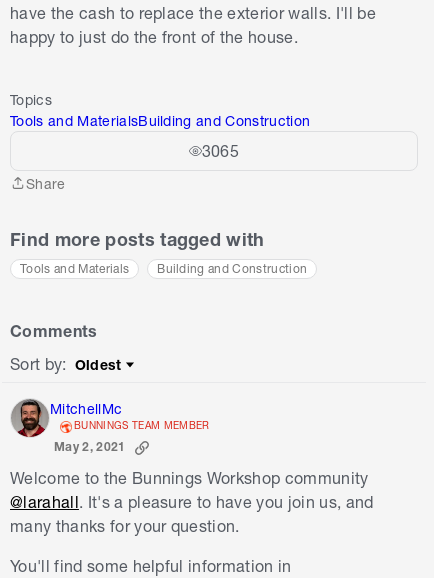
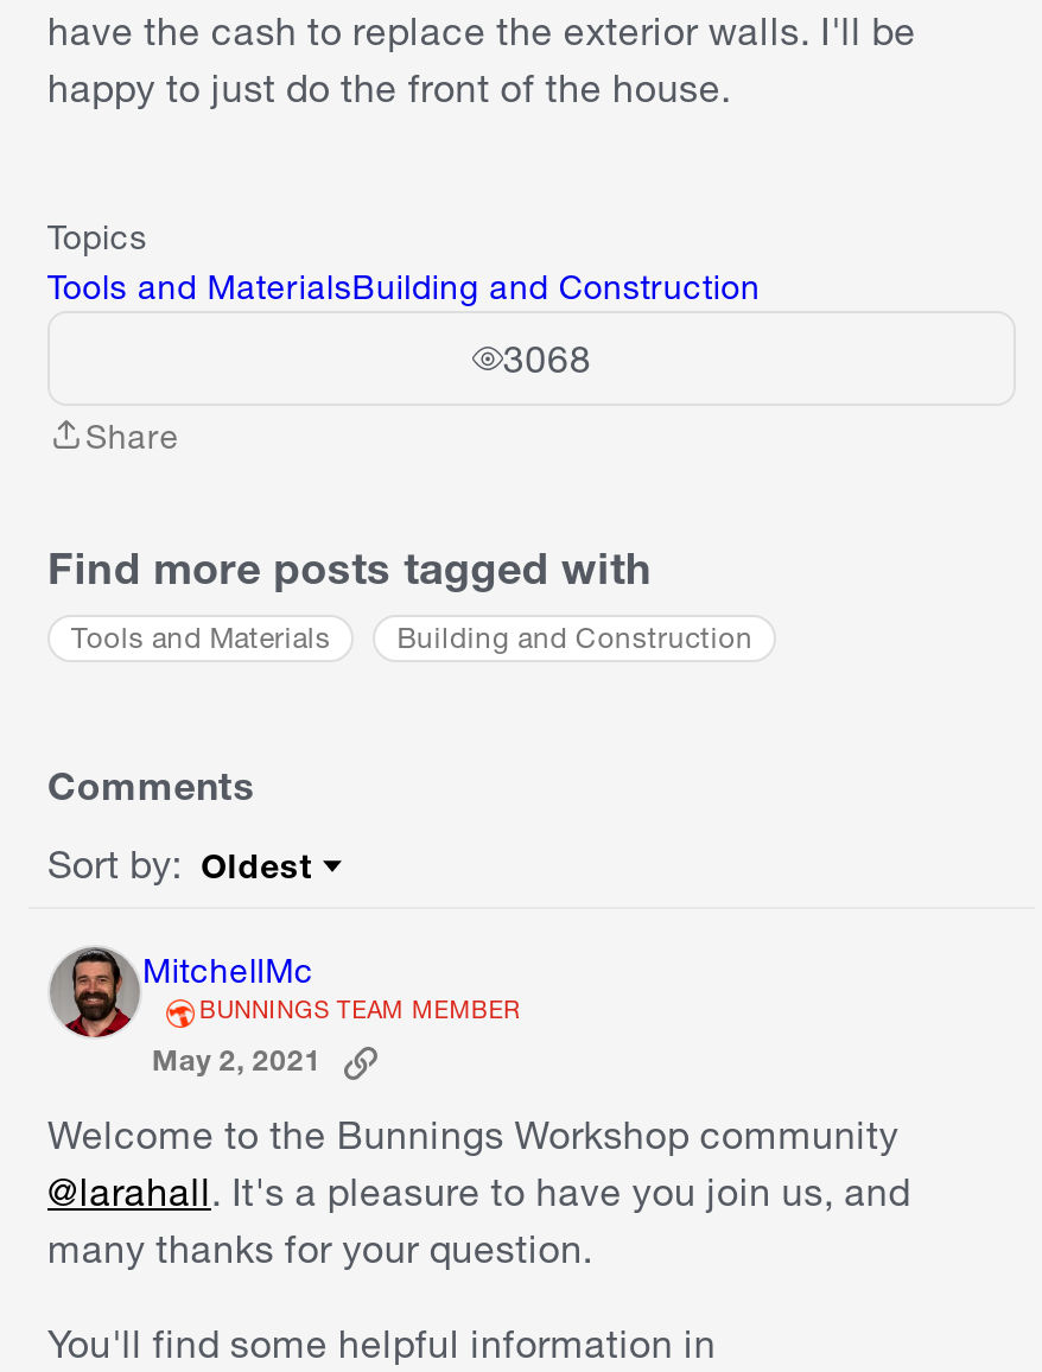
[202,141,239,160] 3065 -> [503,336,591,381] 3068

